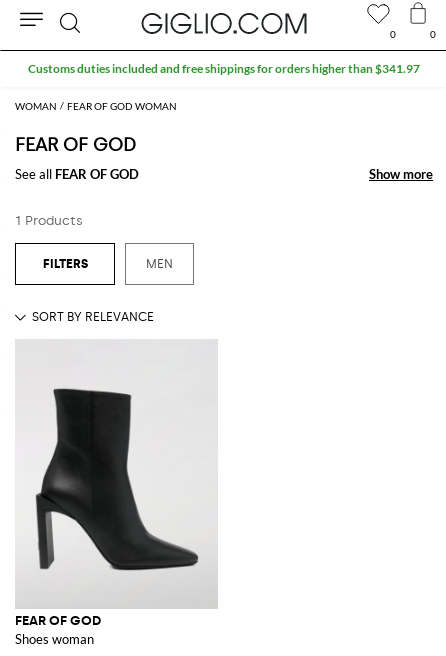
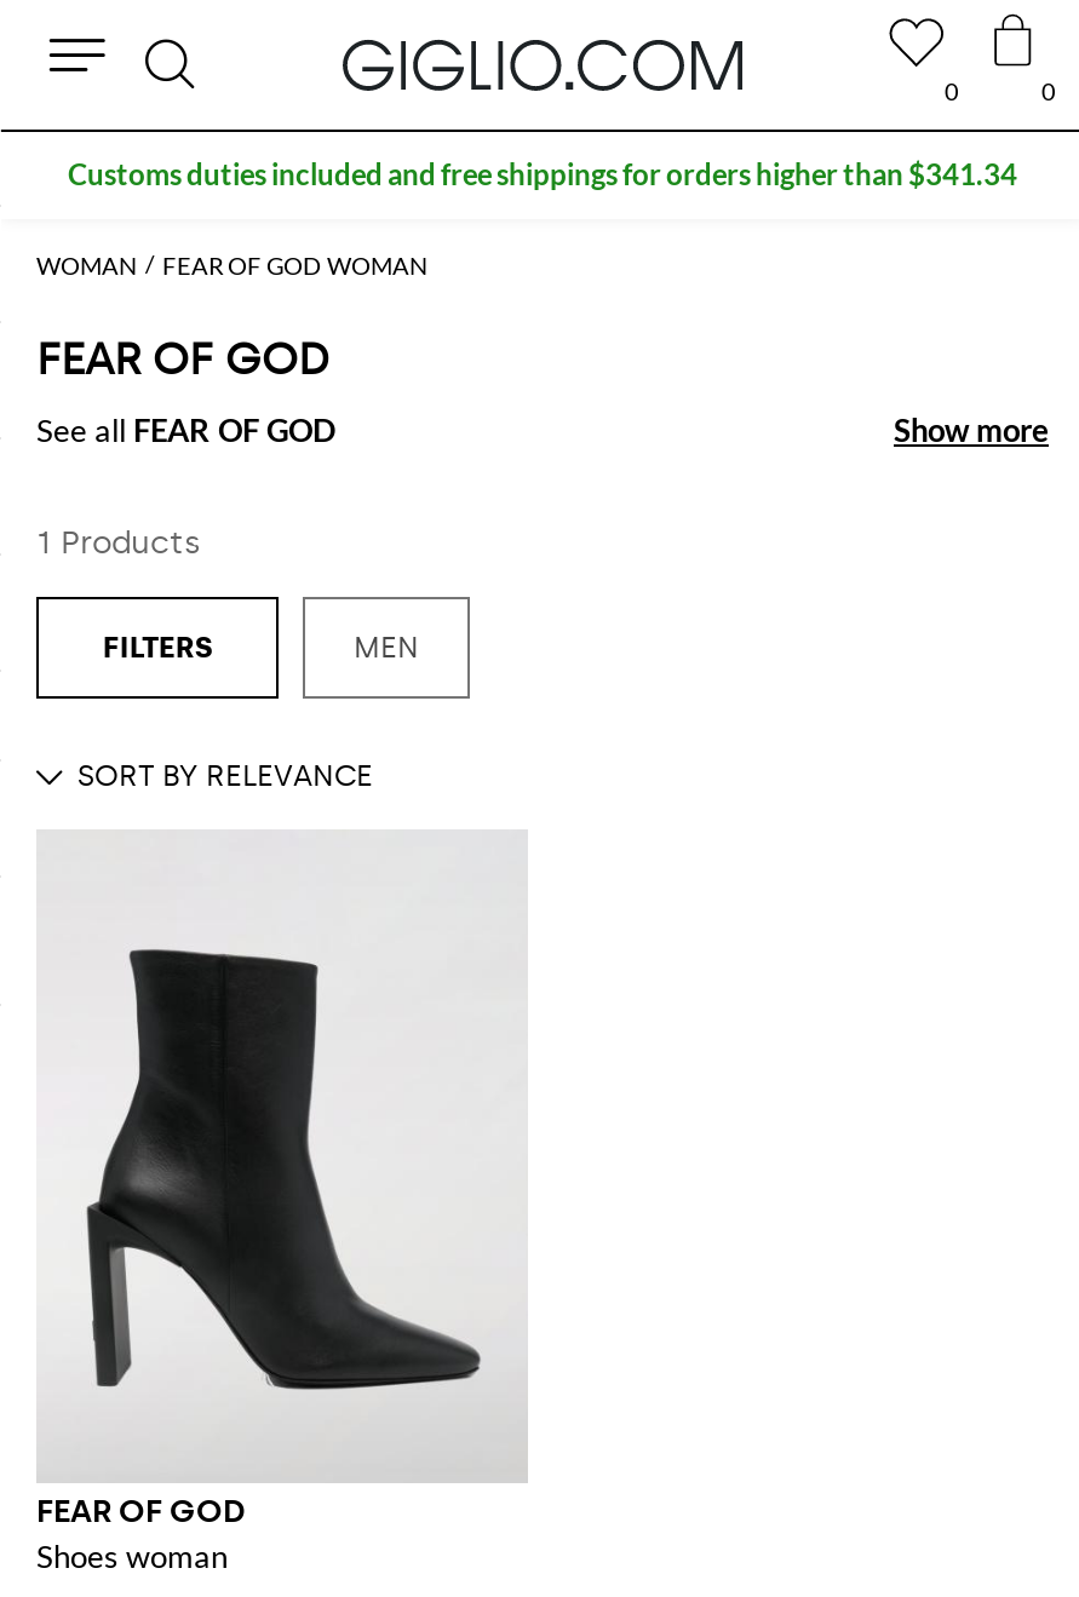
[28,61,420,76] Customs duties included and free shippings for orders higher than $341.97 -> [68,156,1017,193] Customs duties included and free shippings for orders higher than $341.34

